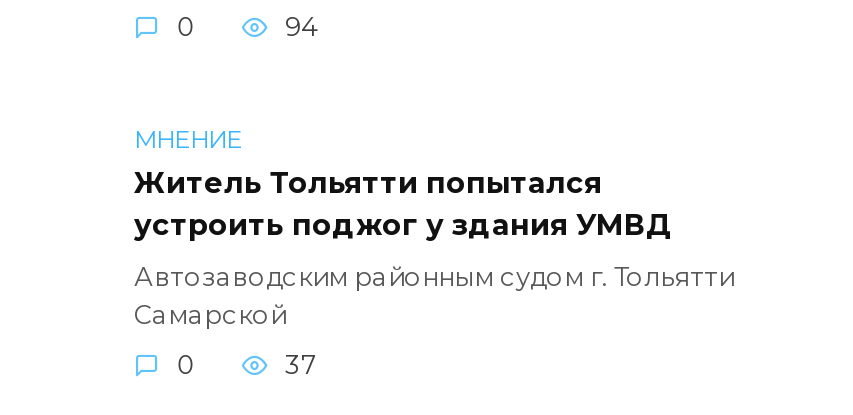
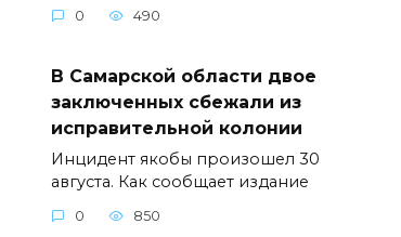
[285,13,317,43] 94 -> [133,8,160,24] 490
[134,124,672,242] МНЕНИЕ | Житель Тольятти попытался | устроить поджог у здания УМВД -> [51,65,316,138] В Самарской области двое | заключенных сбежали из | исправительной колонии
[134,262,734,330] Автозаводским районным судом г. Тольятти | Самарской -> [51,149,320,191] Инцидент якобы произошел 30 | августа. Как сообщает издание
[285,351,315,381] 37 -> [133,208,160,224] 850

